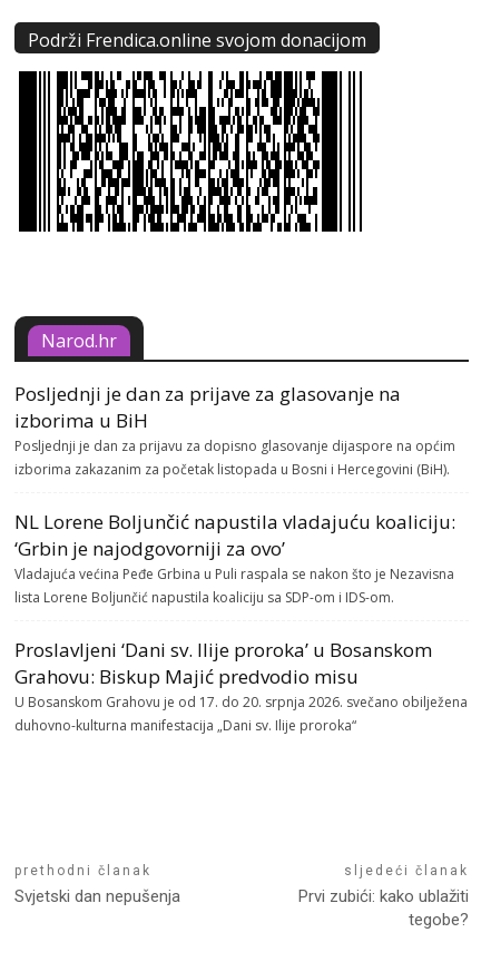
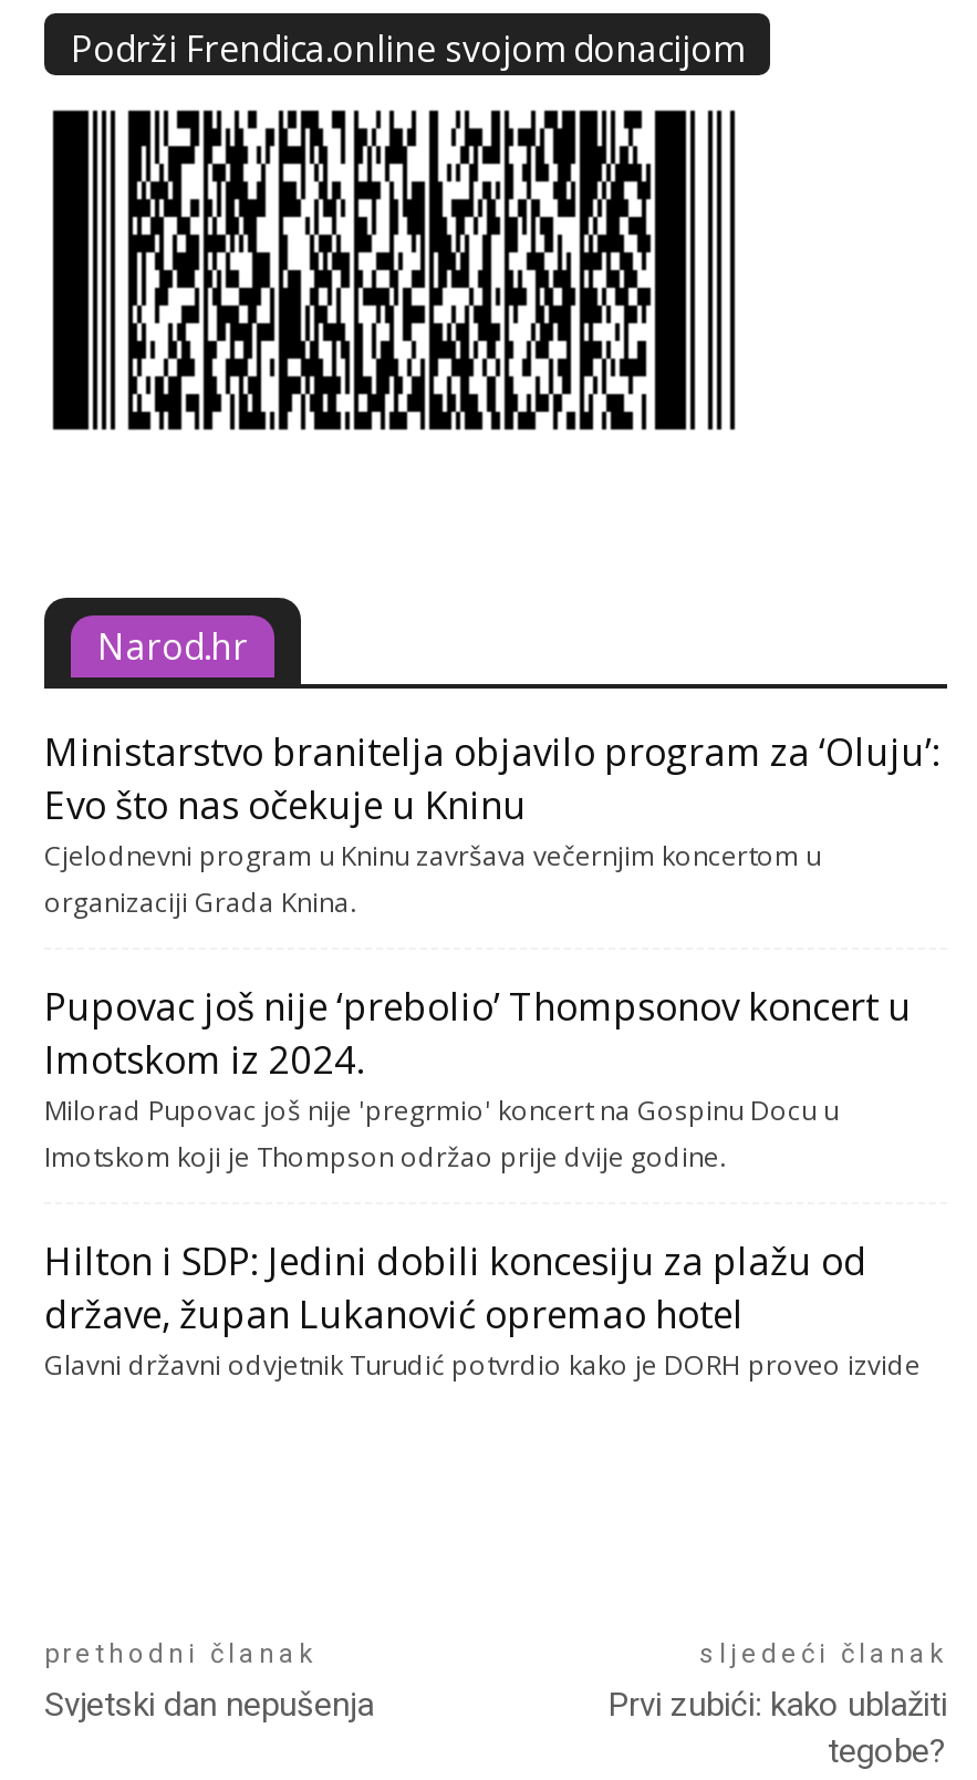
[14,380,455,478] Posljednji je dan za prijave za glasovanje na | izborima u BiH | Posljednji je dan za prijavu za dopisno glasovanje dijaspore na općim | izborima zakazanim za početak listopada u Bosni i Hercegovini (BiH). -> [44,725,940,920] Ministarstvo branitelja objavilo program za ‘Oluju’: | Evo što nas očekuje u Kninu | Cjelodnevni program u Kninu završava večernjim koncertom u | organizaciji Grada Knina.
[14,508,455,606] NL Lorene Boljunčić napustila vladajuću koaliciju: | ‘Grbin je najodgovorniji za ovo’ | Vladajuća većina Peđe Grbina u Puli raspala se nakon što je Nezavisna | lista Lorene Boljunčić napustila koaliciju sa SDP-om i IDS-om. -> [44,980,912,1175] Pupovac još nije ‘prebolio’ Thompsonov koncert u | Imotskom iz 2024. | Milorad Pupovac još nije 'pregrmio' koncert na Gospinu Docu u | Imotskom koji je Thompson održao prije dvije godine.
[14,636,468,734] Proslavljeni ‘Dani sv. Ilije proroka’ u Bosanskom | Grahovu: Biskup Majić predvodio misu | U Bosanskom Grahovu je od 17. do 20. srpnja 2026. svečano obilježena | duhovno-kulturna manifestacija „Dani sv. Ilije proroka“ -> [44,1234,921,1383] Hilton i SDP: Jedini dobili koncesiju za plažu od | države, župan Lukanović opremao hotel | Glavni državni odvjetnik Turudić potvrdio kako je DORH proveo izvide

